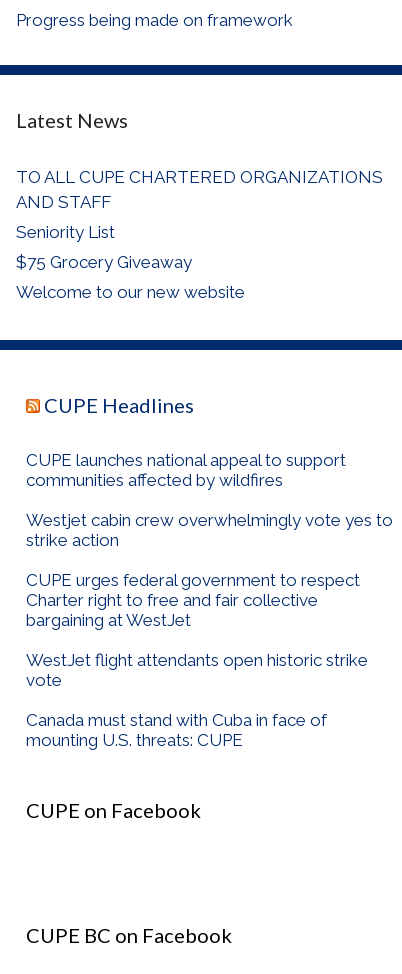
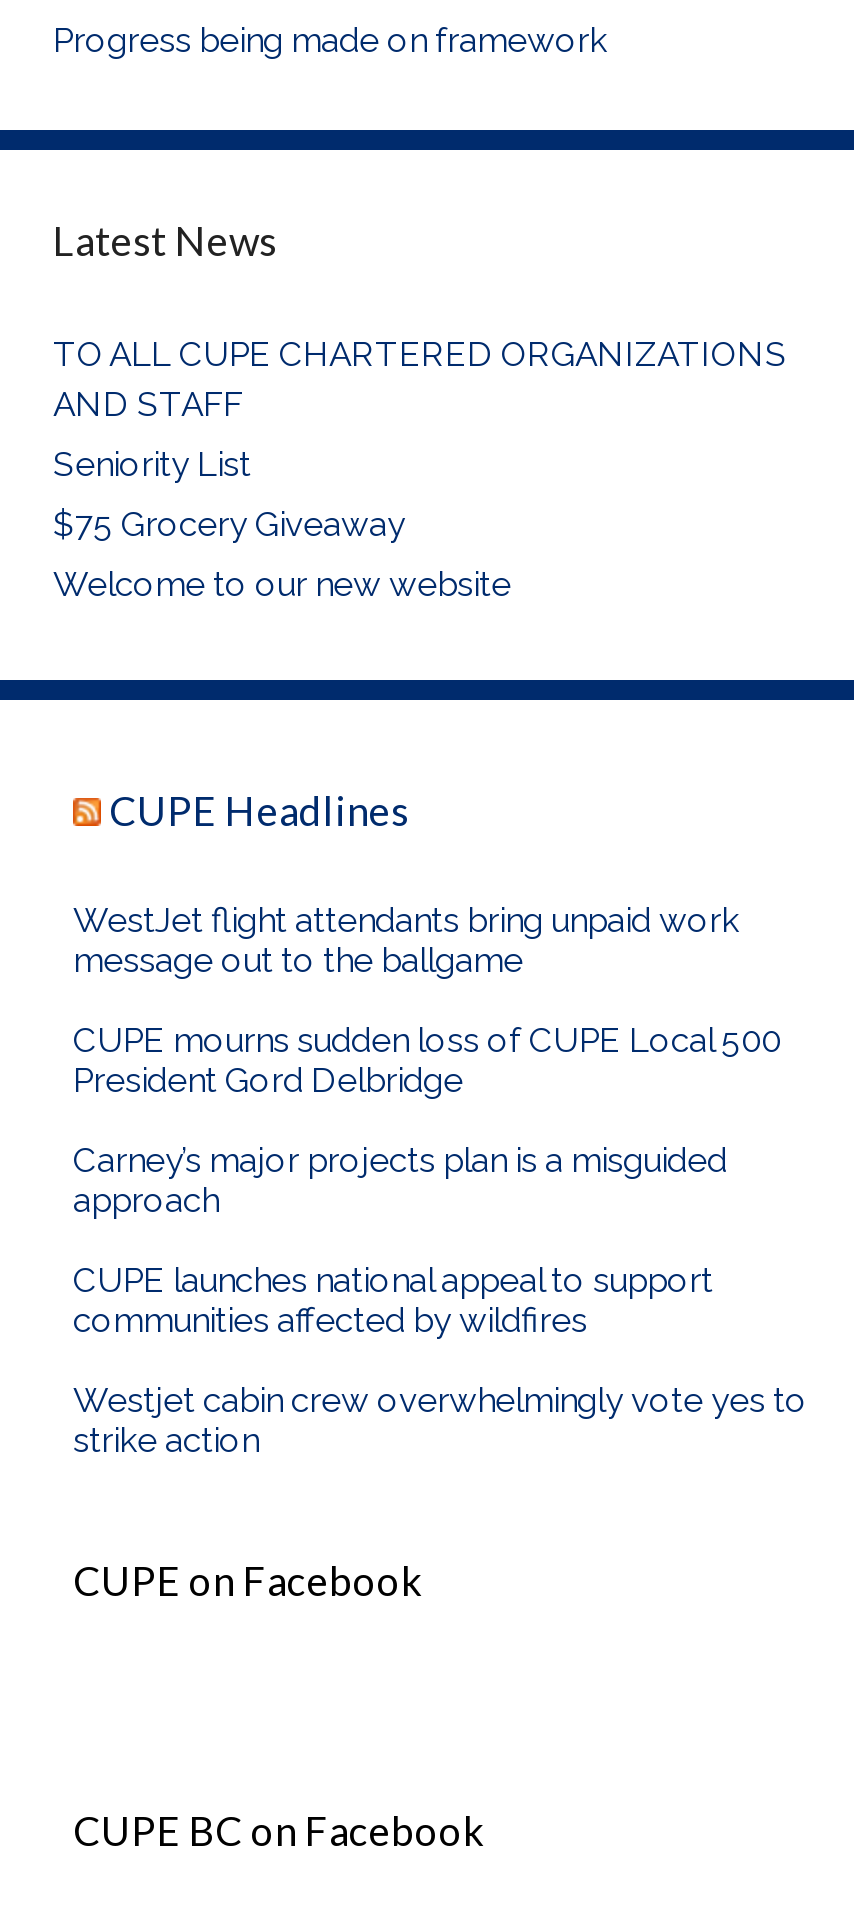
none -> [73,900,781,1220] WestJet flight attendants bring unpaid work | message out to the ballgame | CUPE mourns sudden loss of CUPE Local 500 | President Gord Delbridge | Carney’s major projects plan is a misguided | approach
moved [26,450,393,550] -> [73,1260,807,1460]: CUPE launches national appeal to support | communities affected by wildfires | Westjet cabin crew overwhelmingly vote yes to | strike action
[26,570,368,750] CUPE urges federal government to respect | Charter right to free and fair collective | bargaining at WestJet | WestJet flight attendants open historic strike | vote | Canada must stand with Cuba in face of | mounting U.S. threats: CUPE -> none

